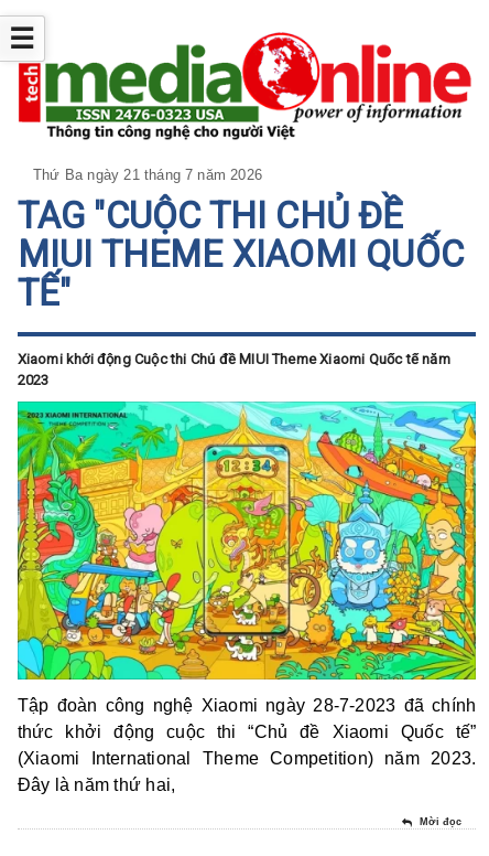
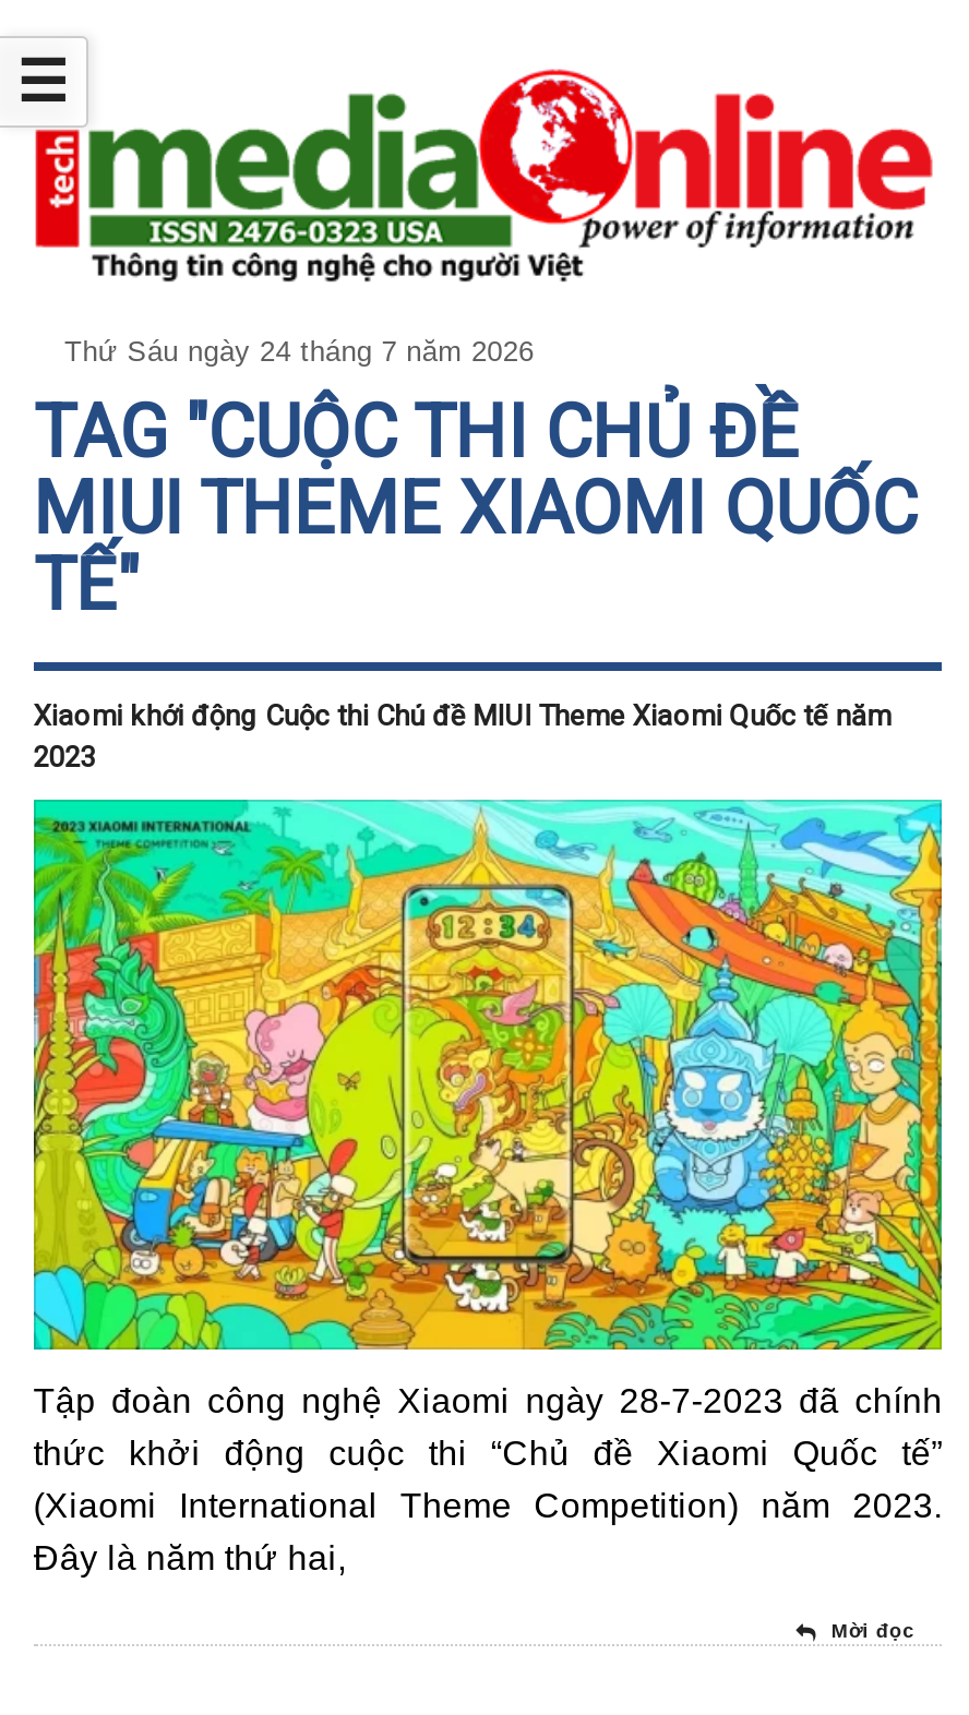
[33,167,262,183] Thứ Ba ngày 21 tháng 7 năm 2026 -> [64,335,534,368] Thứ Sáu ngày 24 tháng 7 năm 2026

